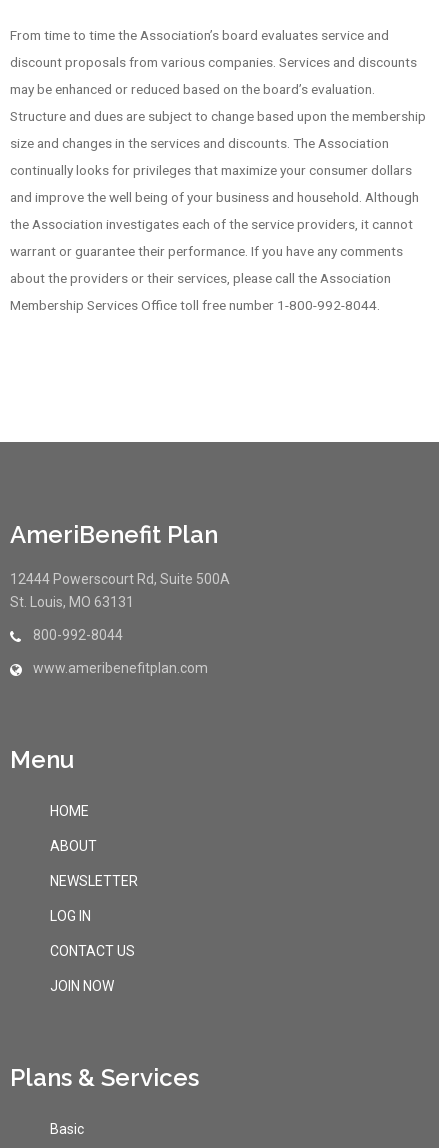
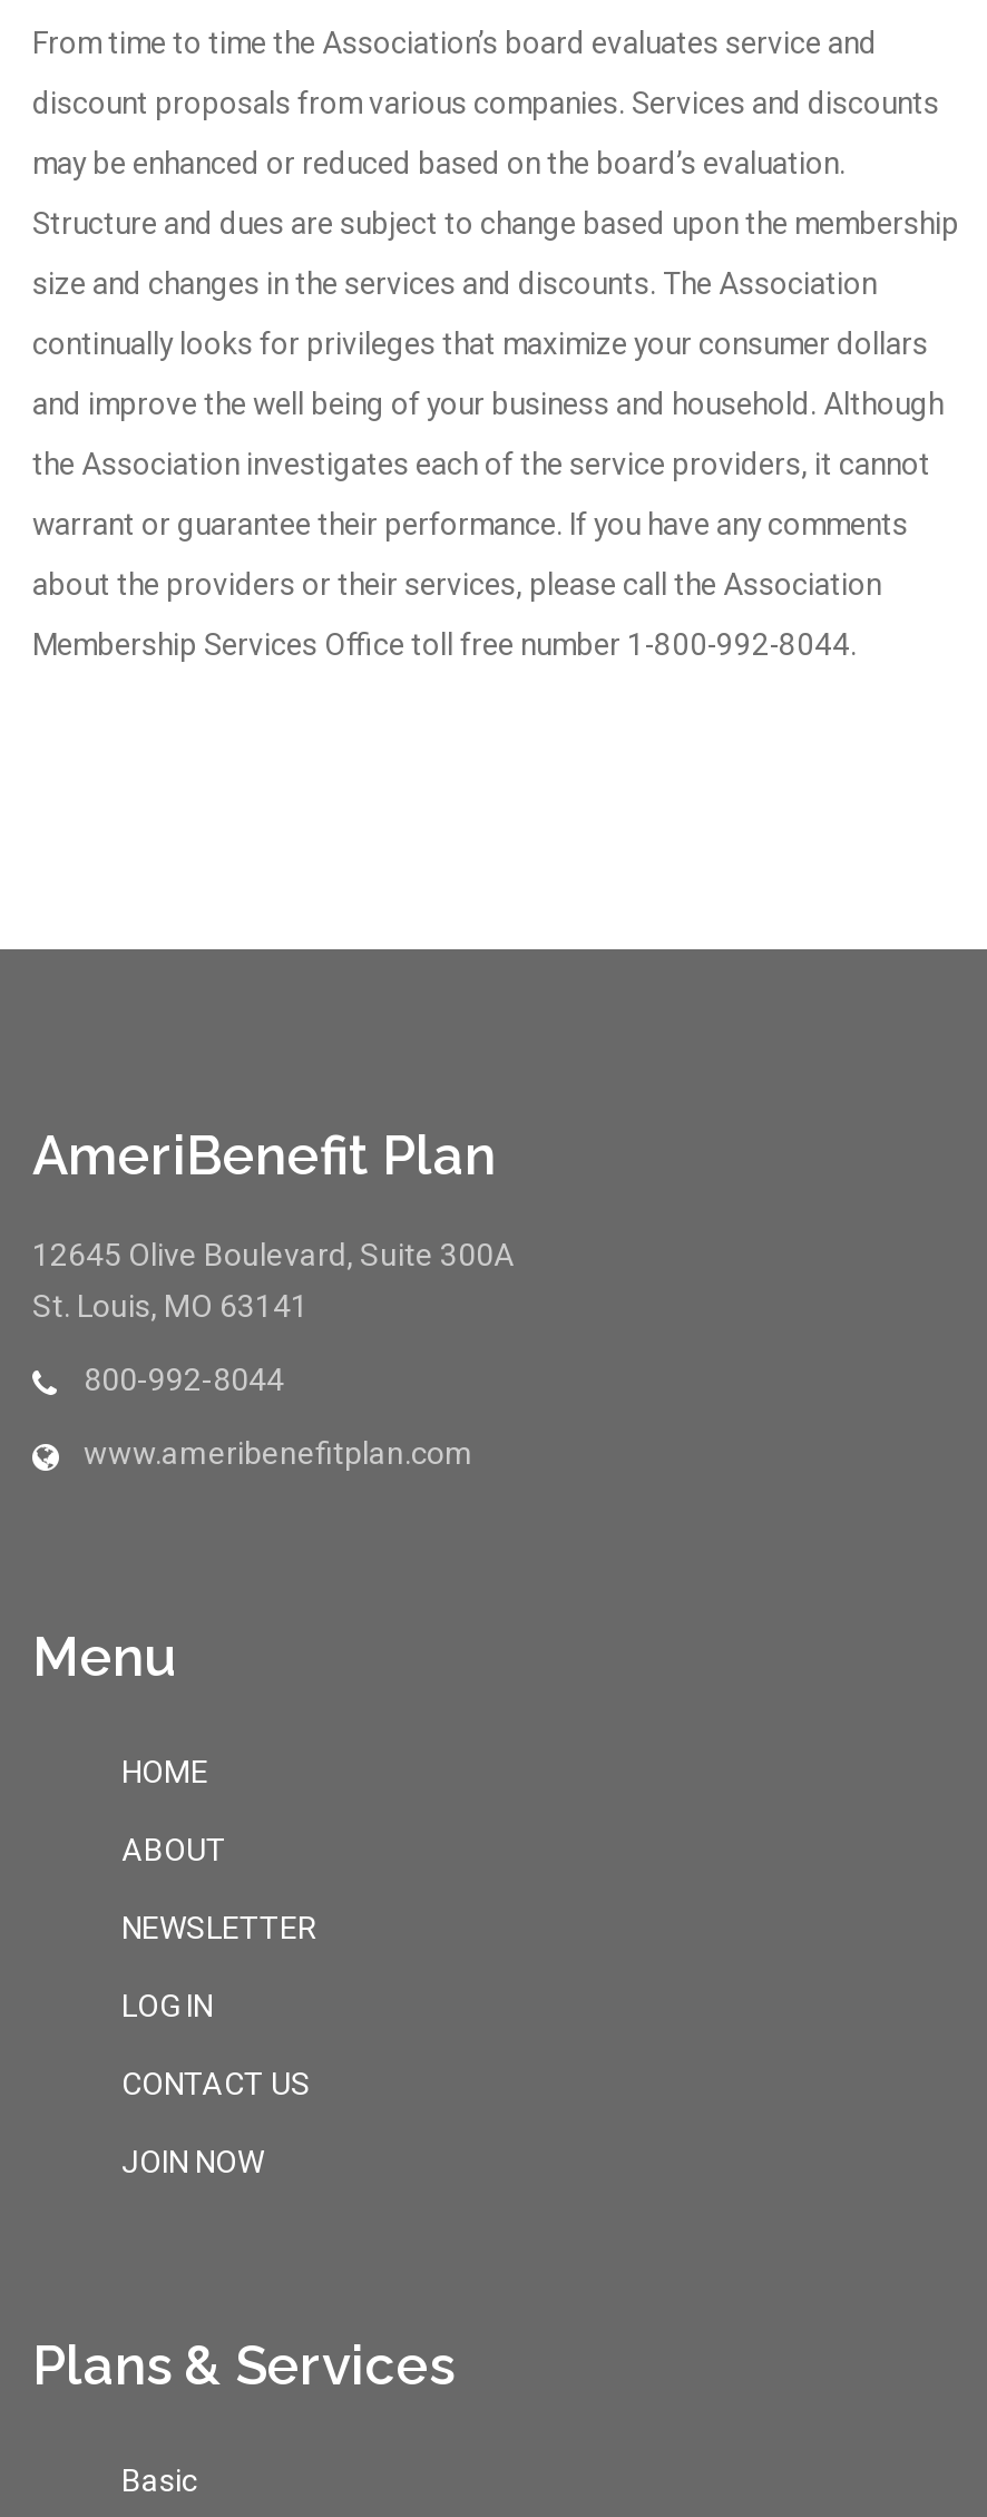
[10,571,230,587] 12444 Powerscourt Rd, Suite 500A -> [32,1238,516,1273] 12645 Olive Boulevard, Suite 300A
[10,594,134,610] St. Louis, MO 63131 -> [32,1289,309,1325] St. Louis, MO 63141

